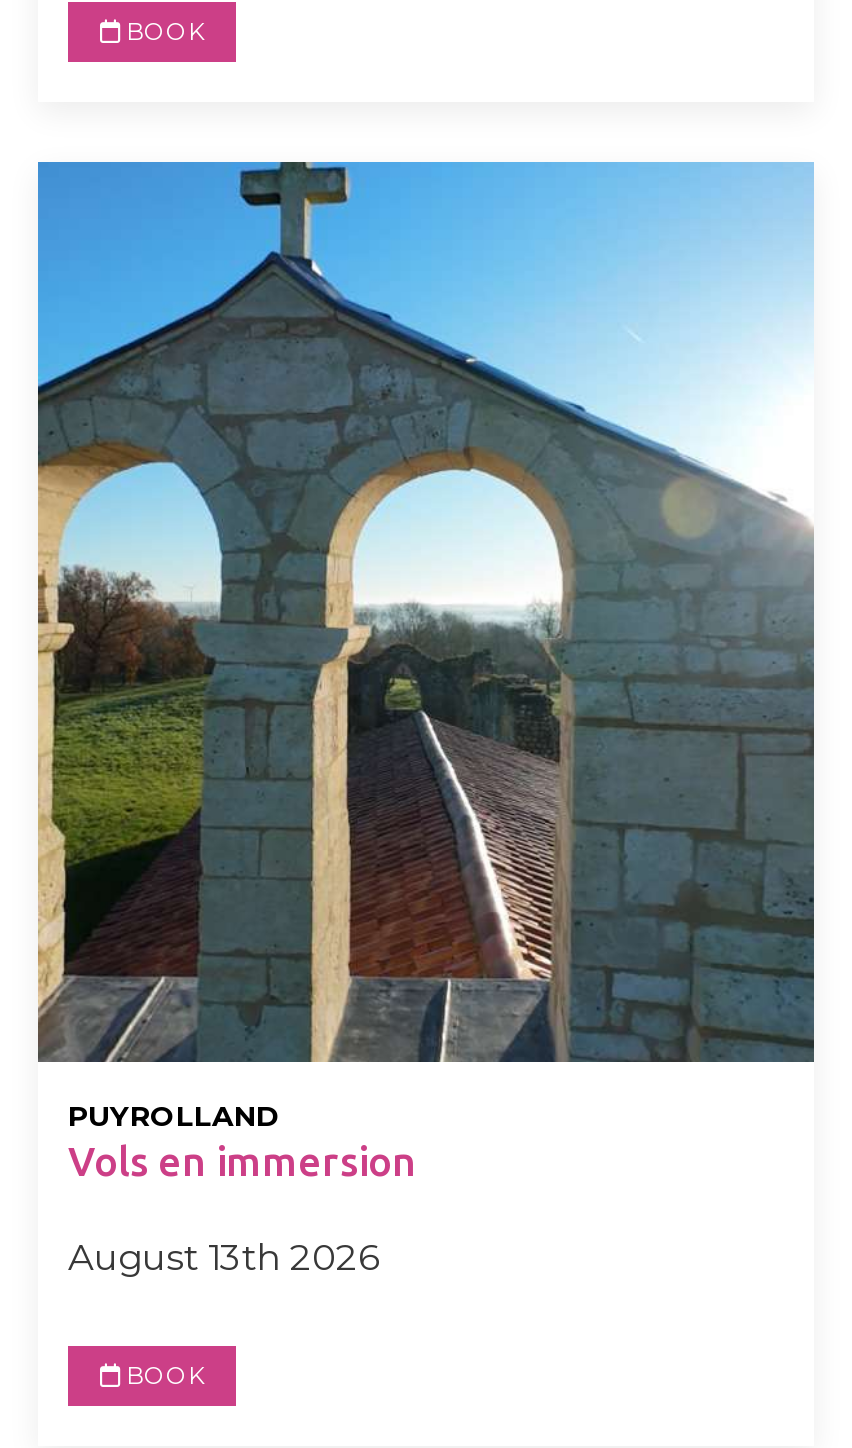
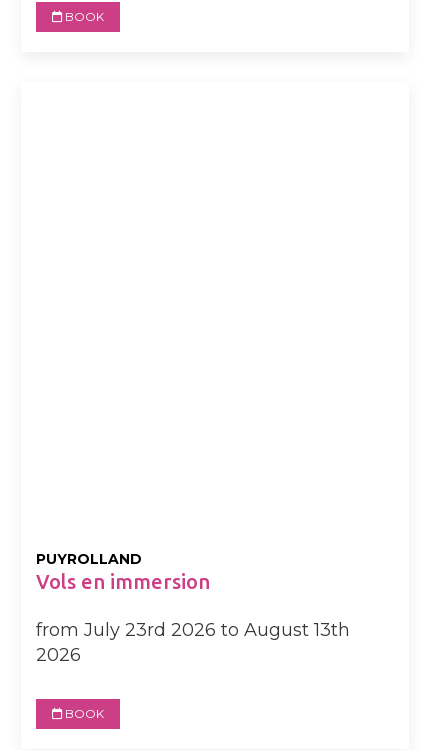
[36,160,816,1064] [image] -> none
[68,1236,380,1280] August 13th 2026 -> [36,619,350,666] from July 23rd 2026 to August 13th | 2026

